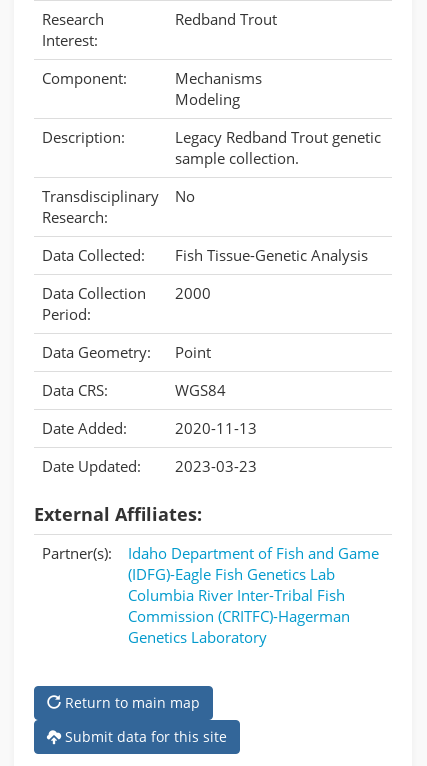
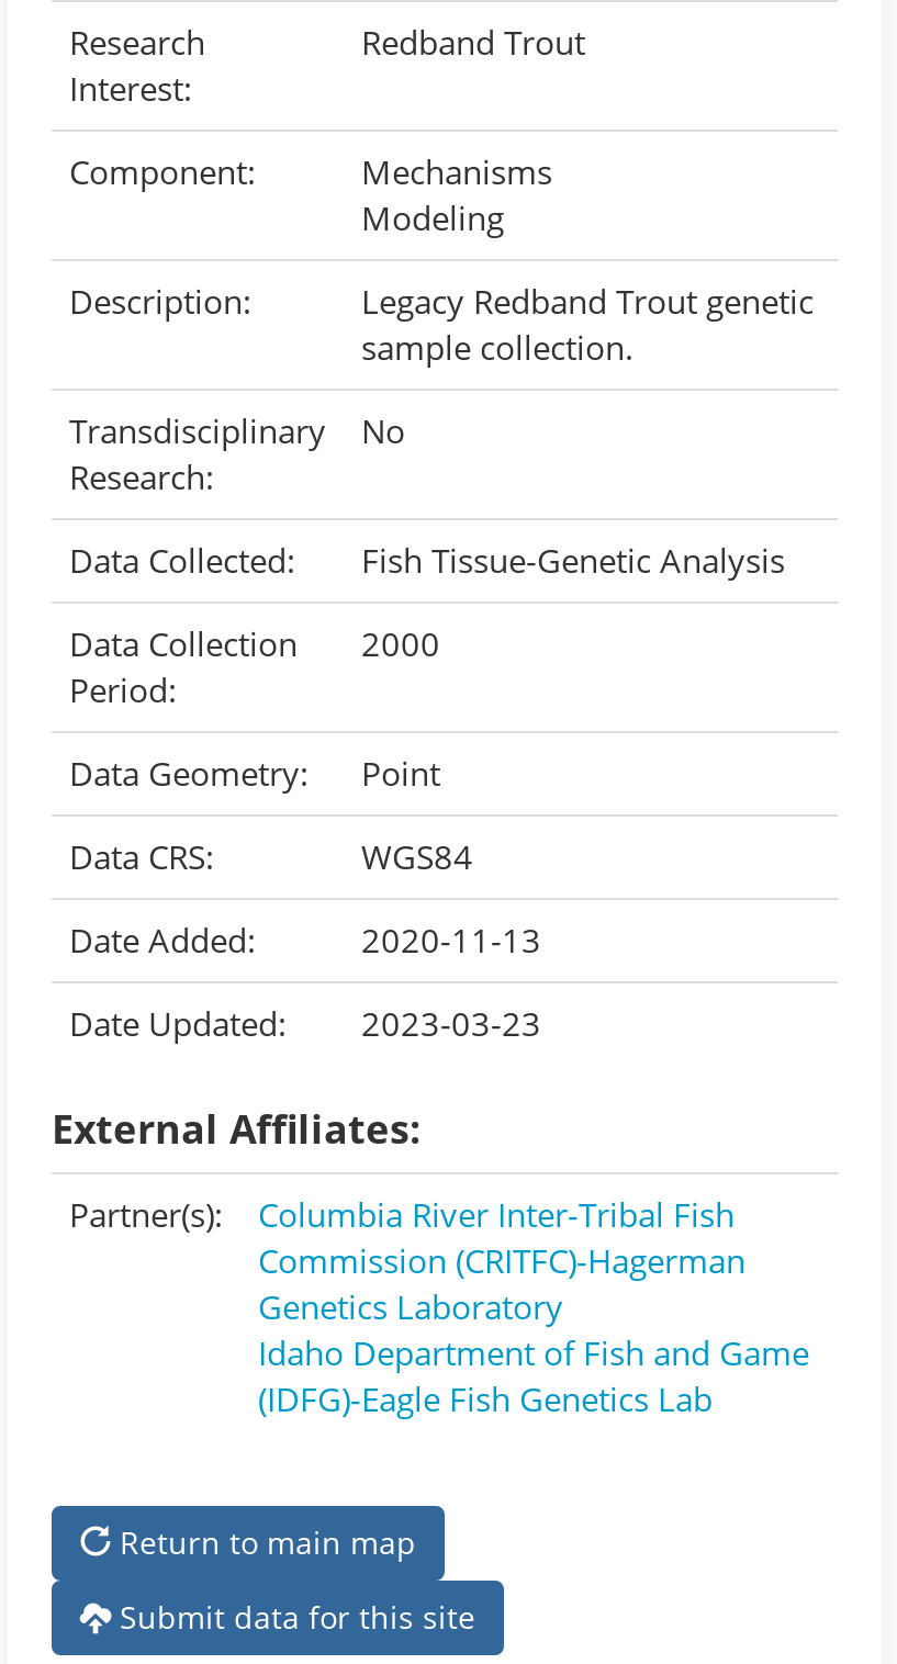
moved [128,543,379,584] -> [258,1329,809,1419]: Idaho Department of Fish and Game | (IDFG)-Eagle Fish Genetics Lab
moved [128,585,350,647] -> [258,1191,745,1327]: Columbia River Inter-Tribal Fish | Commission (CRITFC)-Hagerman | Genetics Laboratory

